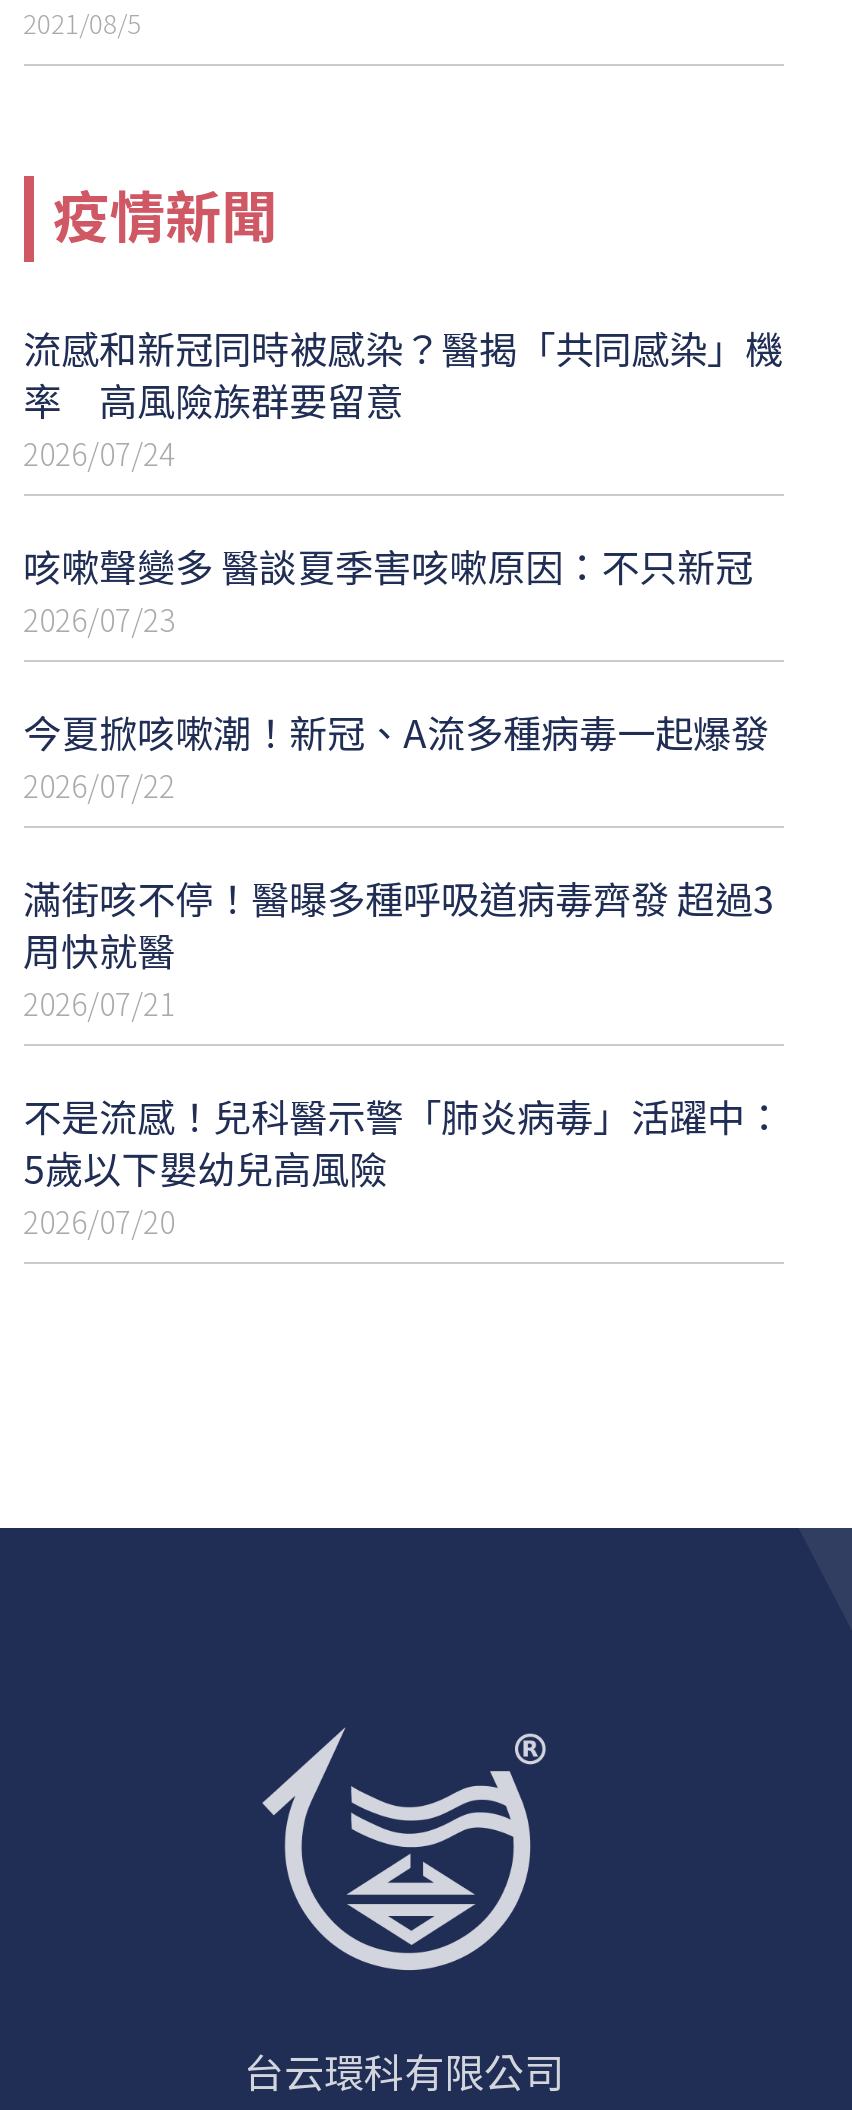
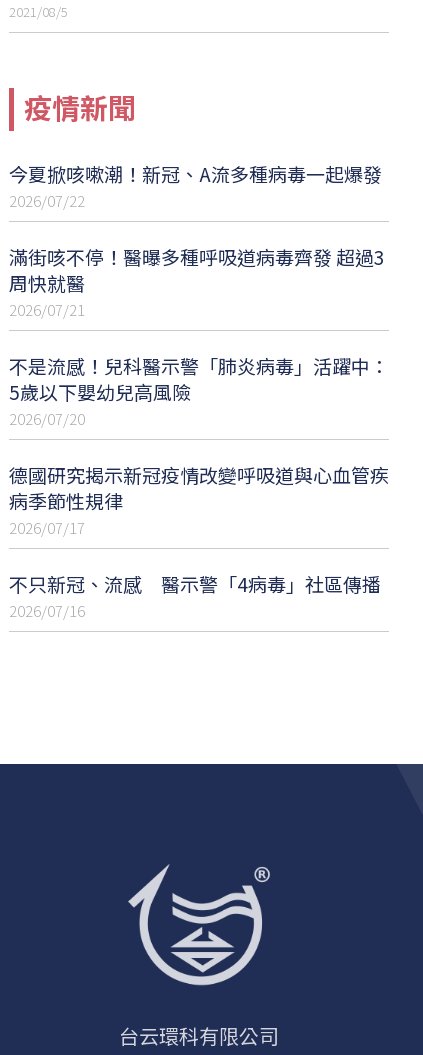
[23,320,783,640] 流感和新冠同時被感染？醫揭「共同感染」機 | 率 高風險族群要留意 | 2026/07/24 | 咳嗽聲變多 醫談夏季害咳嗽原因：不只新冠 | 2026/07/23 -> none
moved [23,704,783,1242] -> [9,160,389,429]: 今夏掀咳嗽潮！新冠、A流多種病毒一起爆發 | 2026/07/22 | 滿街咳不停！醫曝多種呼吸道病毒齊發 超過3 | 周快就醫 | 2026/07/21 | 不是流感！兒科醫示警「肺炎病毒」活躍中： | 5歲以下嬰幼兒高風險 | 2026/07/20
none -> [9,461,389,621] 德國研究揭示新冠疫情改變呼吸道與心血管疾 | 病季節性規律 | 2026/07/17 | 不只新冠、流感 醫示警「4病毒」社區傳播 | 2026/07/16

